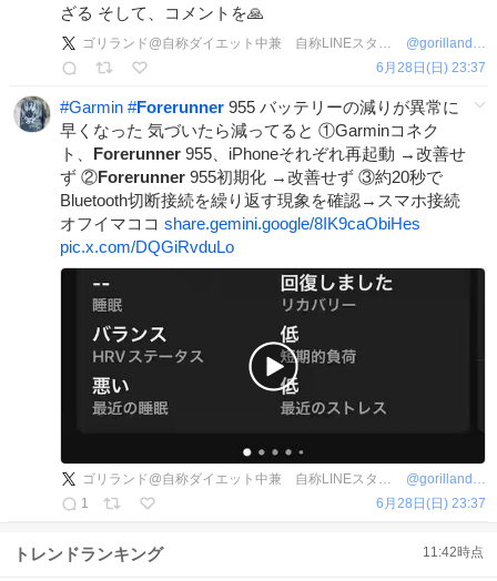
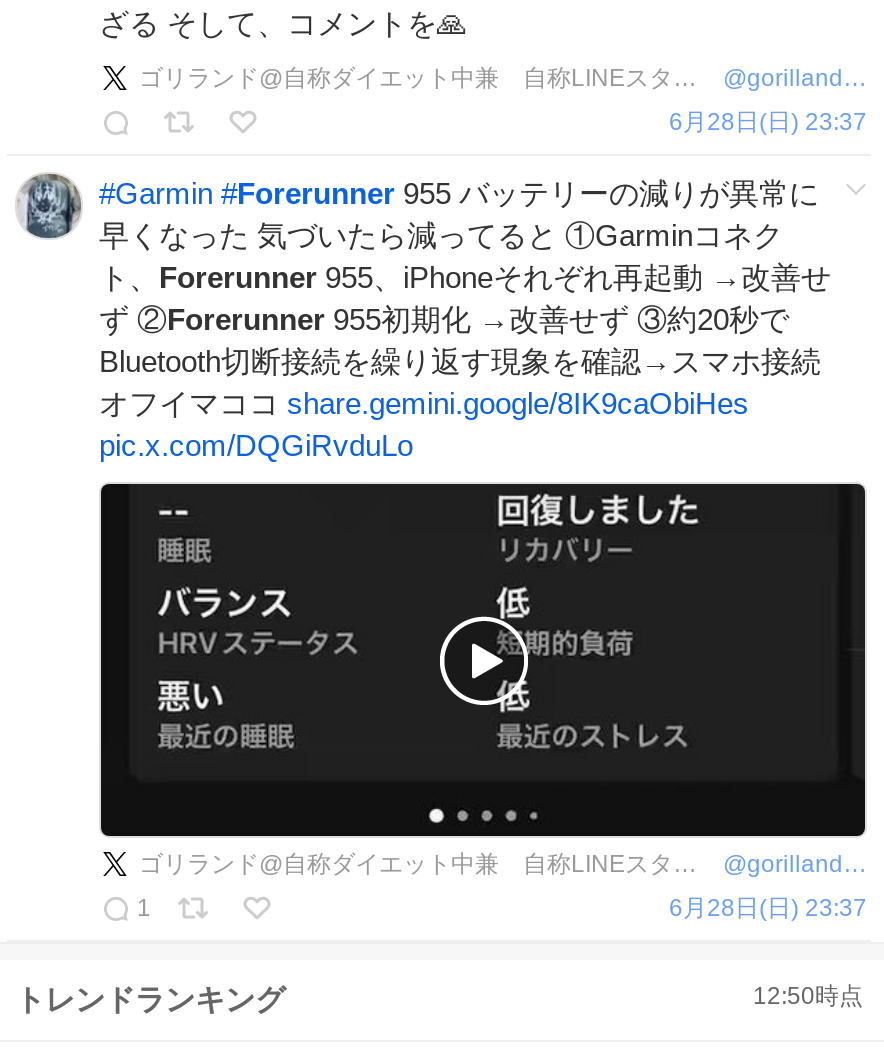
[423,544,484,560] 11:42時点 -> [753,982,863,1010] 12:50時点

